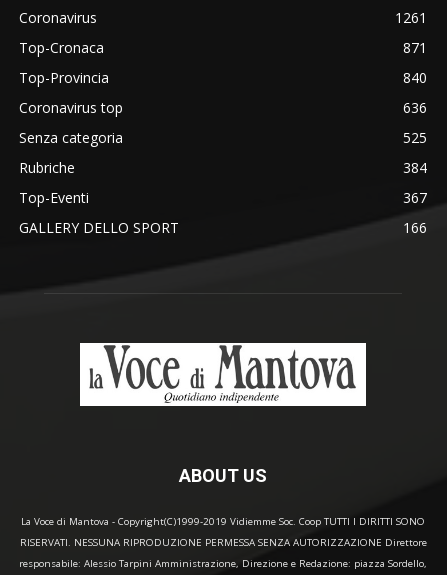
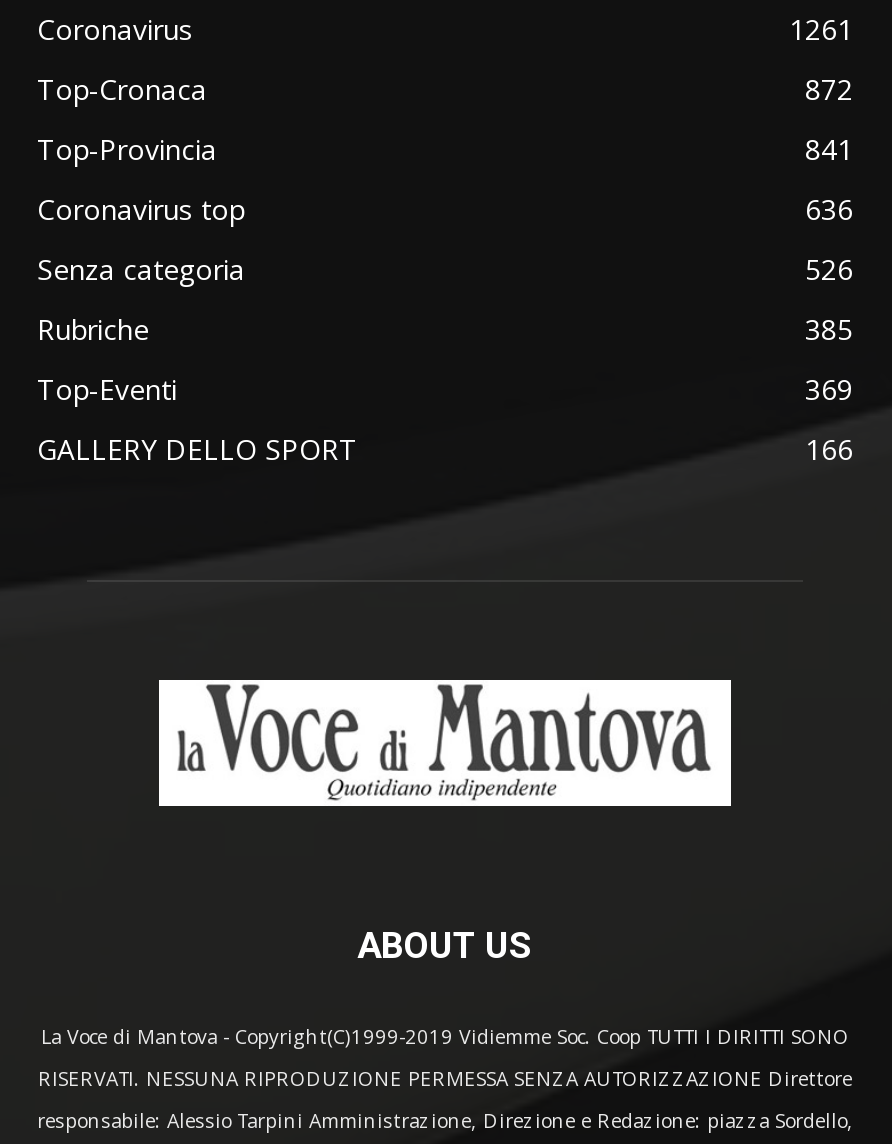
[403,38,427,57] 871 -> [805,70,853,108] 872
[403,68,427,87] 840 -> [805,130,853,168] 841
[403,128,427,147] 525 -> [805,250,853,288] 526
[403,158,427,177] 384 -> [805,310,853,348] 385
[403,188,427,207] 367 -> [805,370,853,408] 369

